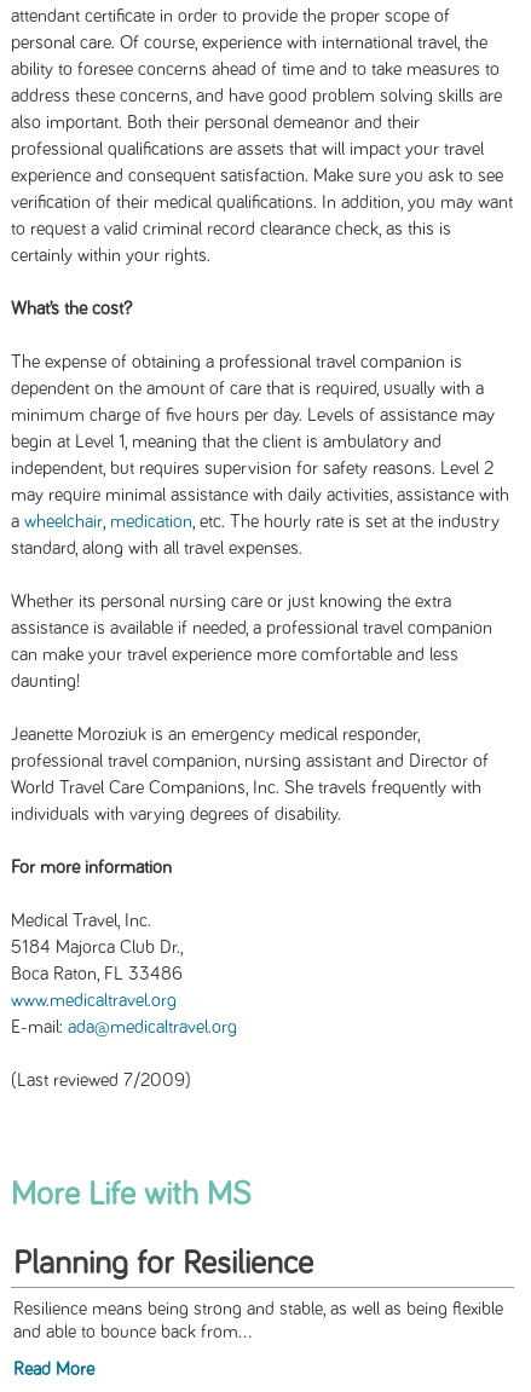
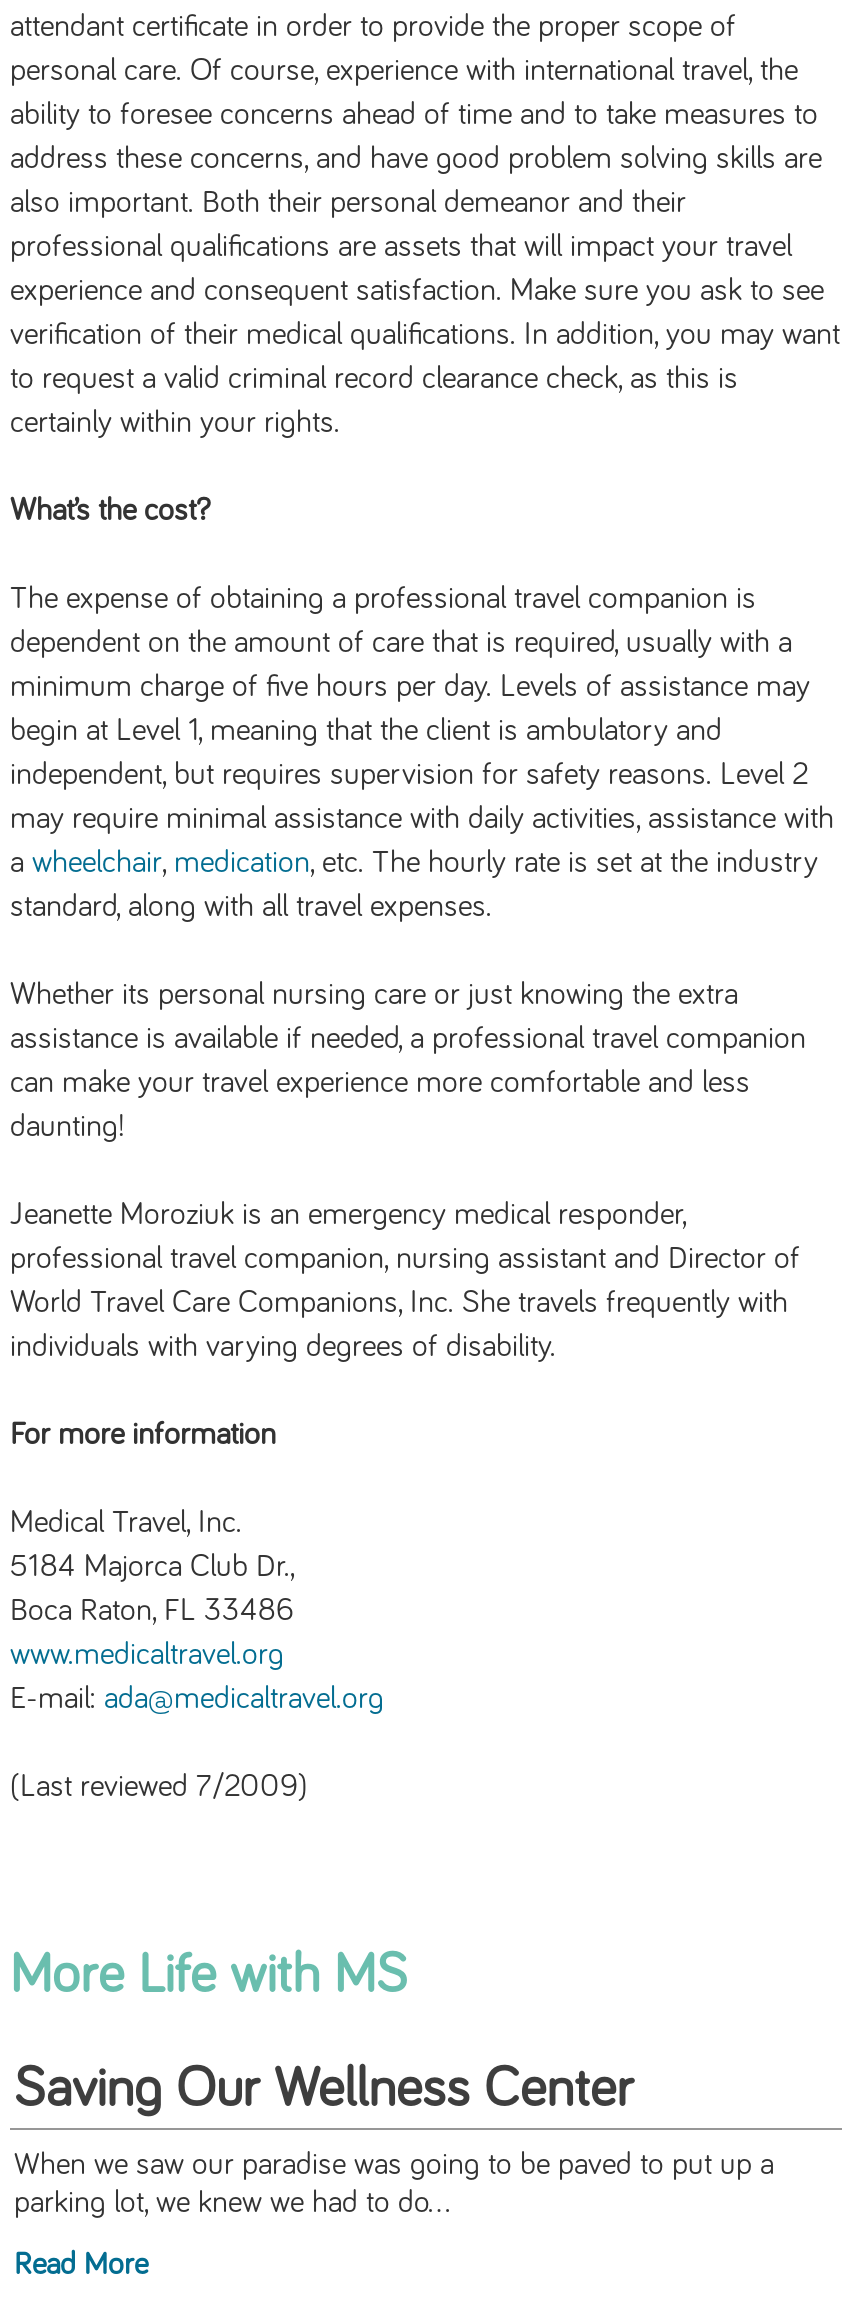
[13,1247,313,1281] Planning for Resilience -> [14,2063,634,2119] Saving Our Wellness Center
[13,1301,503,1342] Resilience means being strong and stable, as well as being flexible | and able to bounce back from... -> [14,2151,774,2219] When we saw our paradise was going to be paved to put up a | parking lot, we knew we had to do...

